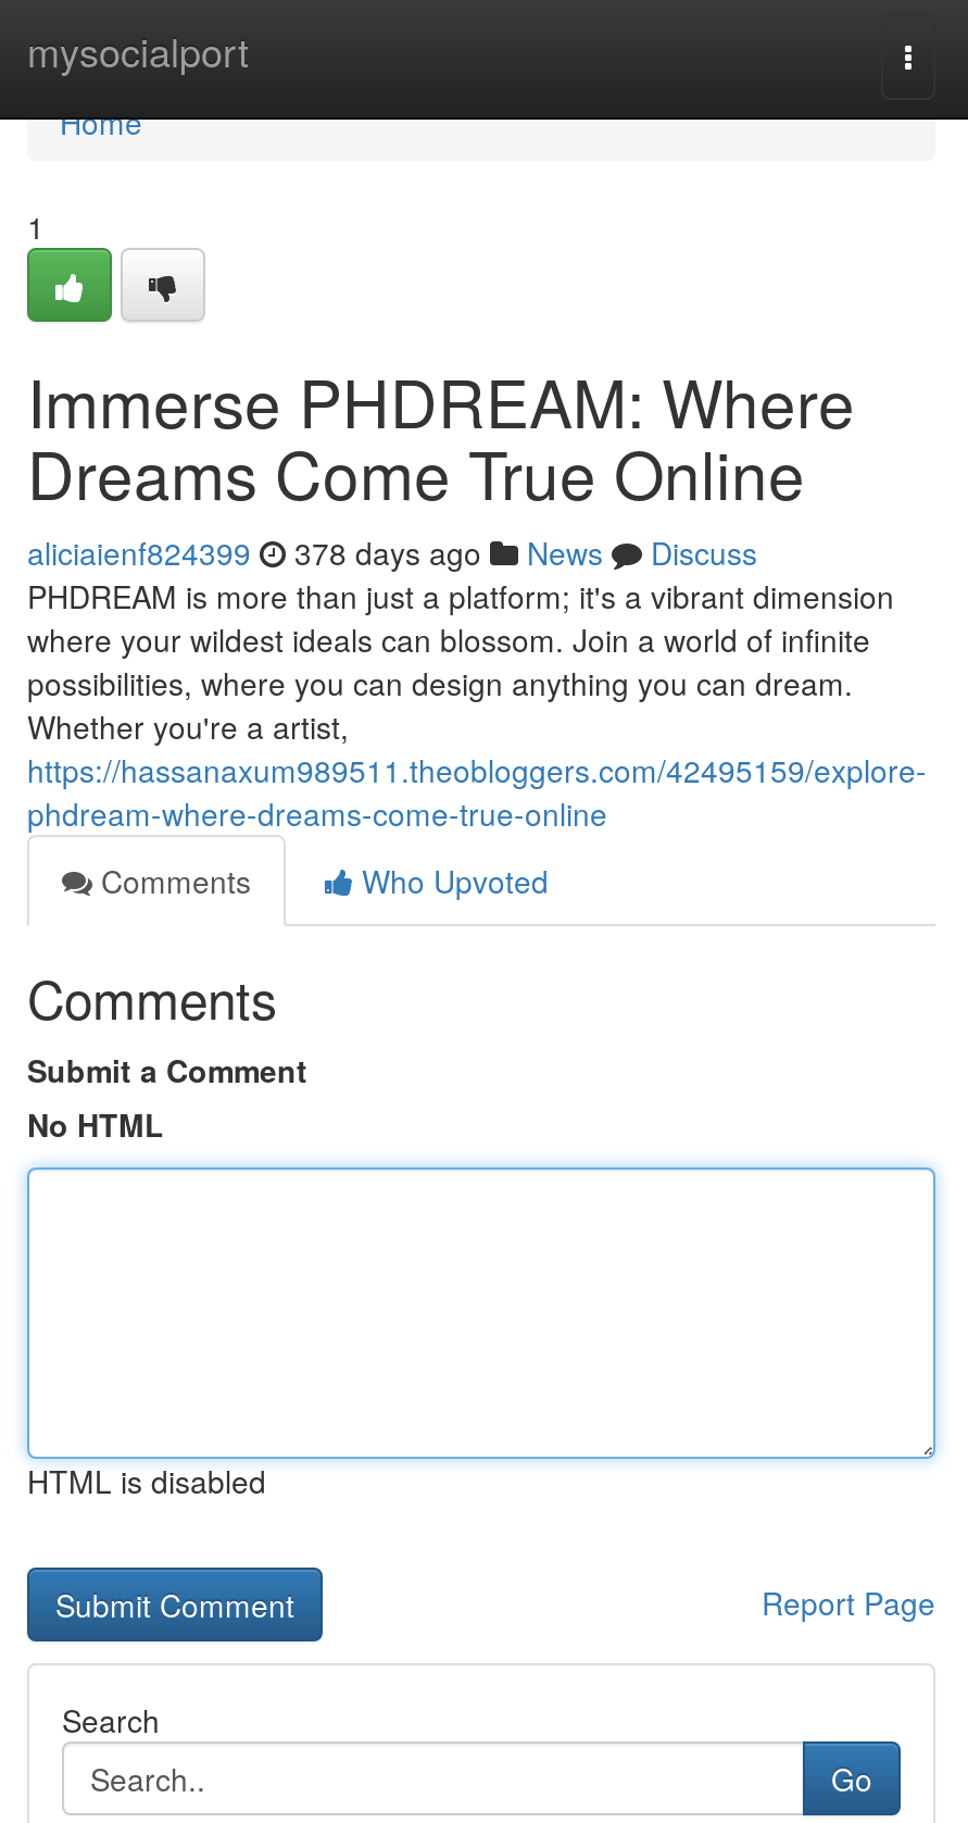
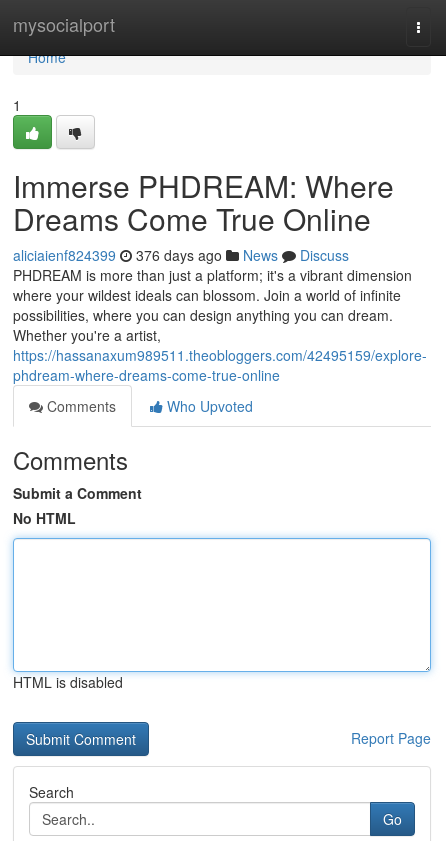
[27,530,757,574] aliciaienf824399 378 days ago News Discuss -> [13,245,349,265] aliciaienf824399 376 days ago News Discuss

